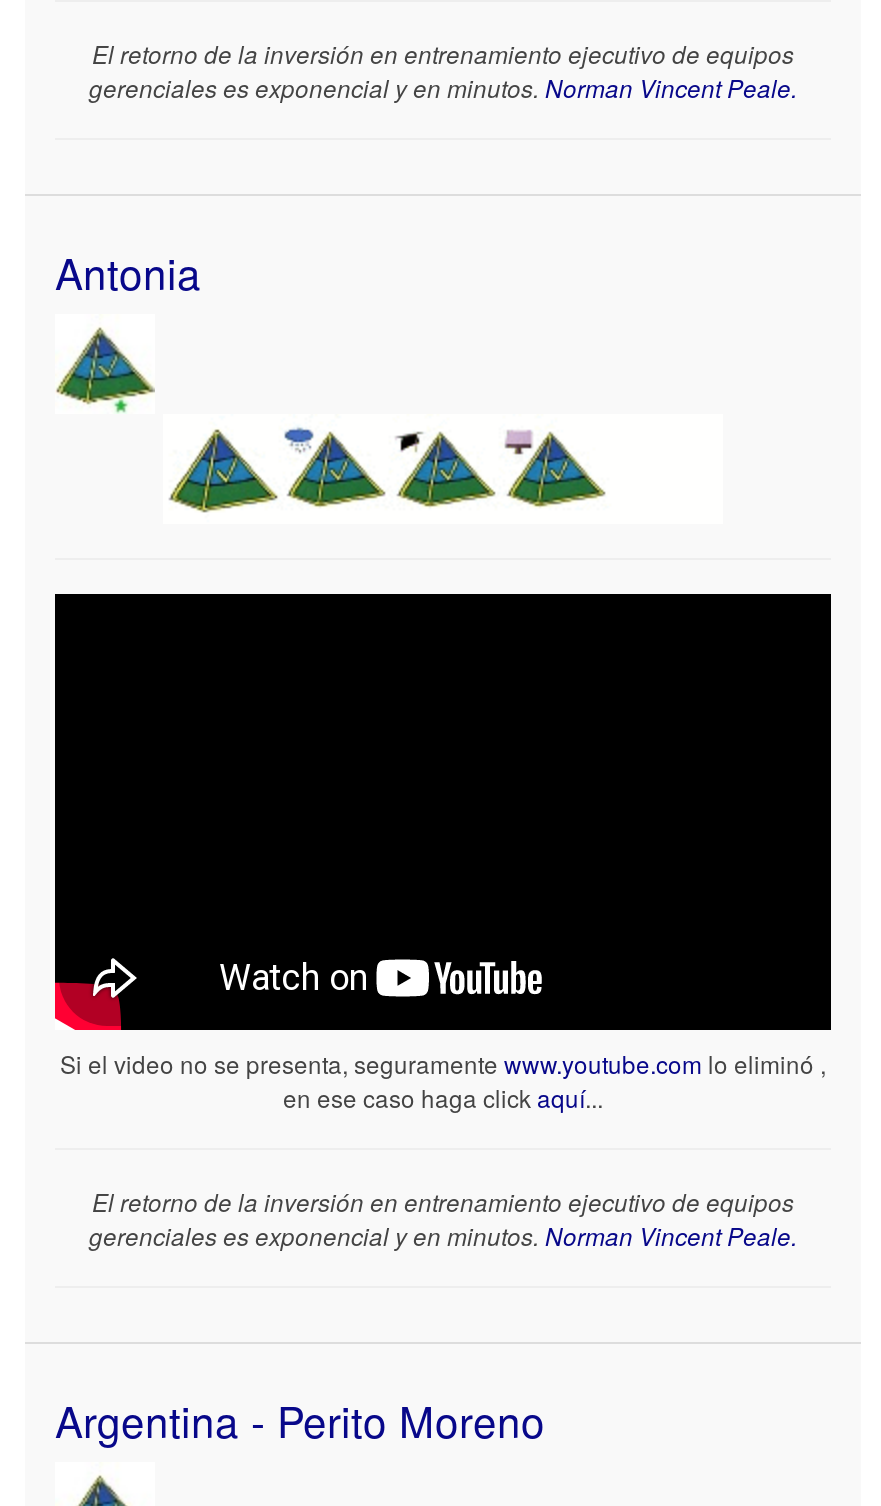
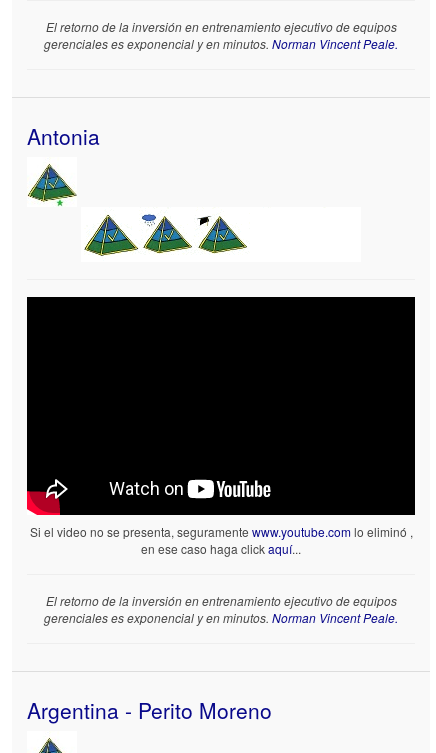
[503,430,607,508] [image] -> none

